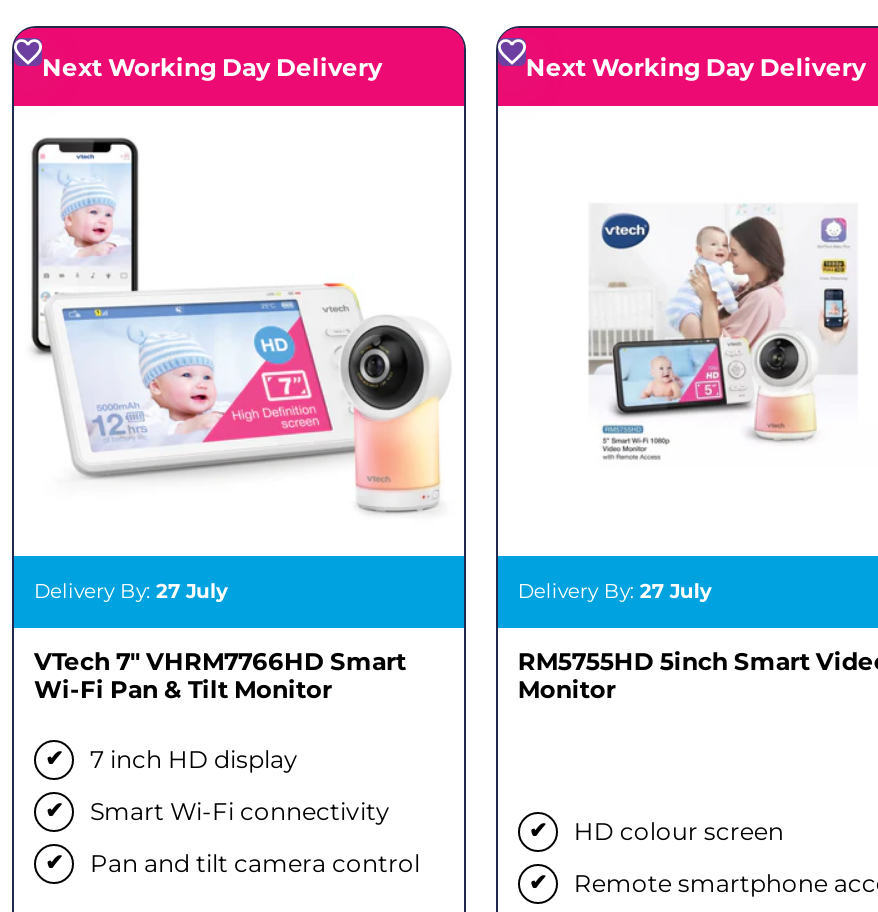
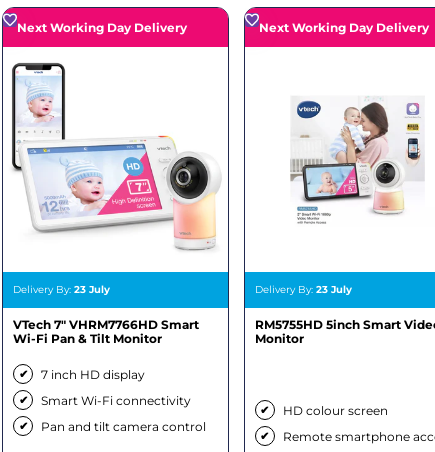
[34,578,228,604] Delivery By: 27 July -> [13,283,110,296] Delivery By: 23 July
[518,578,712,604] Delivery By: 27 July -> [255,283,352,296] Delivery By: 23 July

